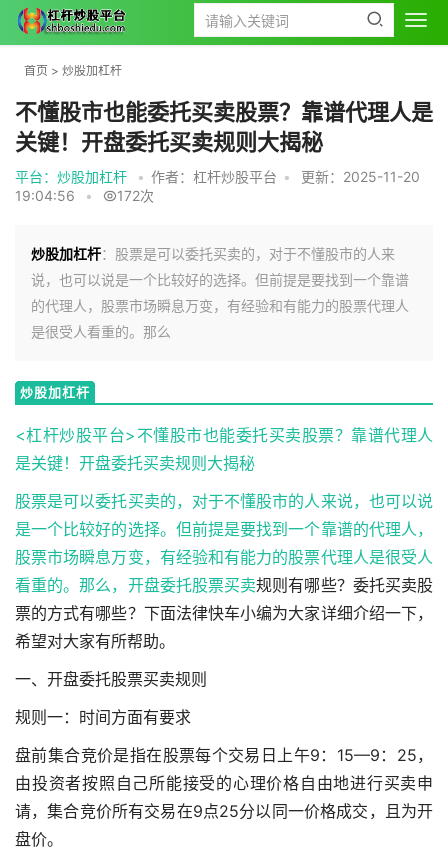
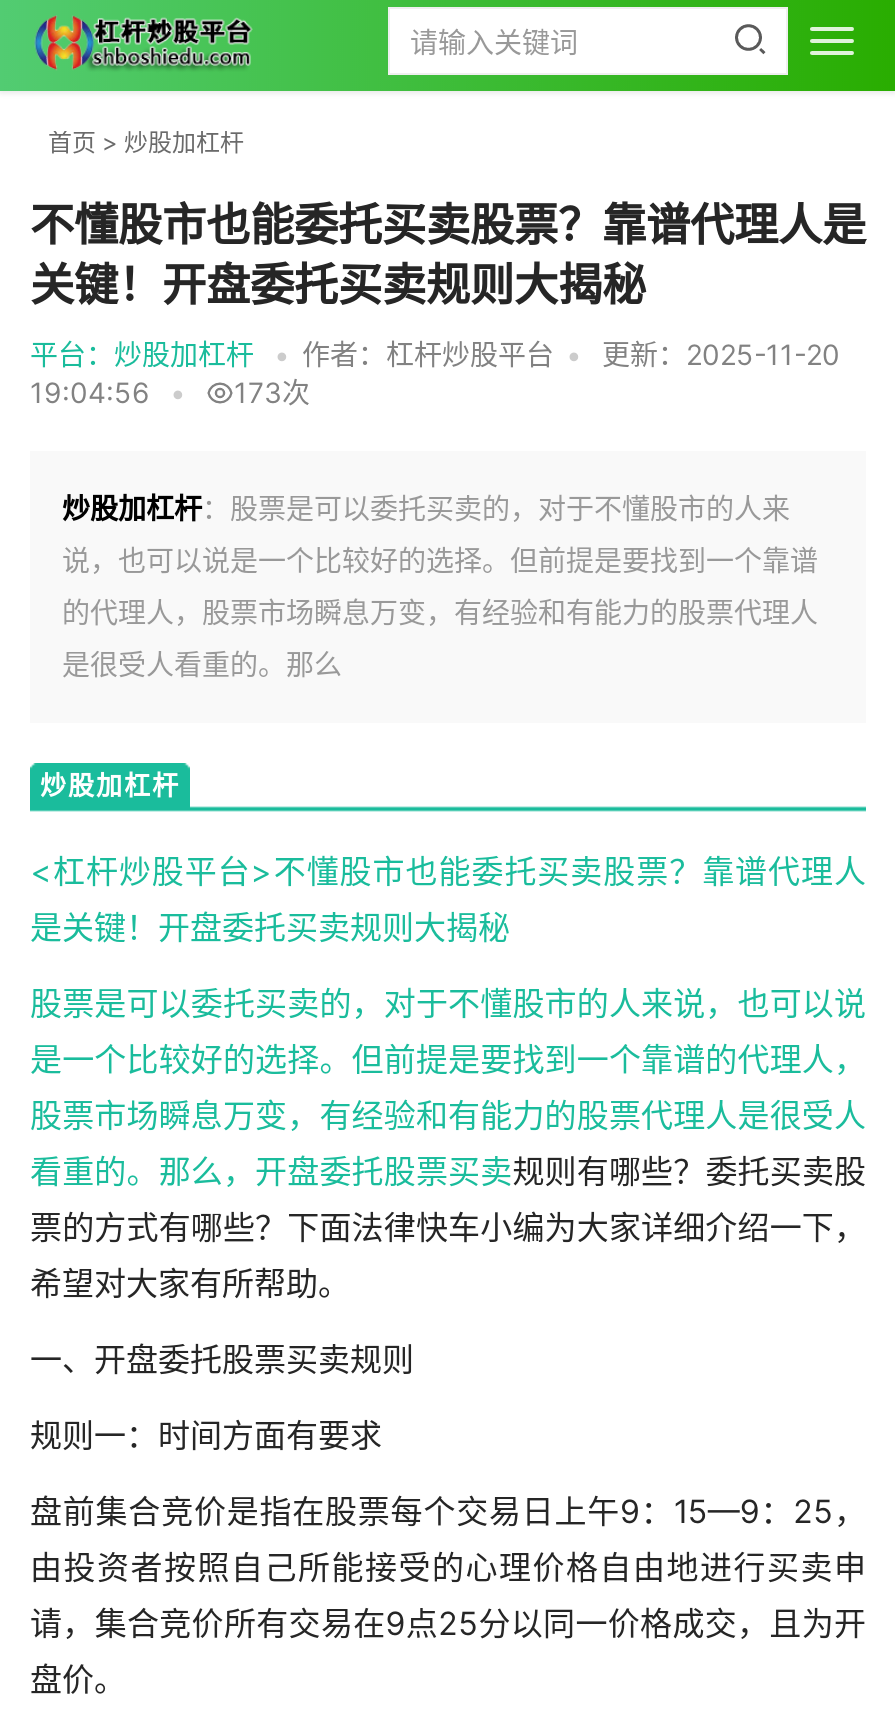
[15,187,154,204] 19:04:56 • 172次 -> [30,375,310,409] 19:04:56 • 173次

